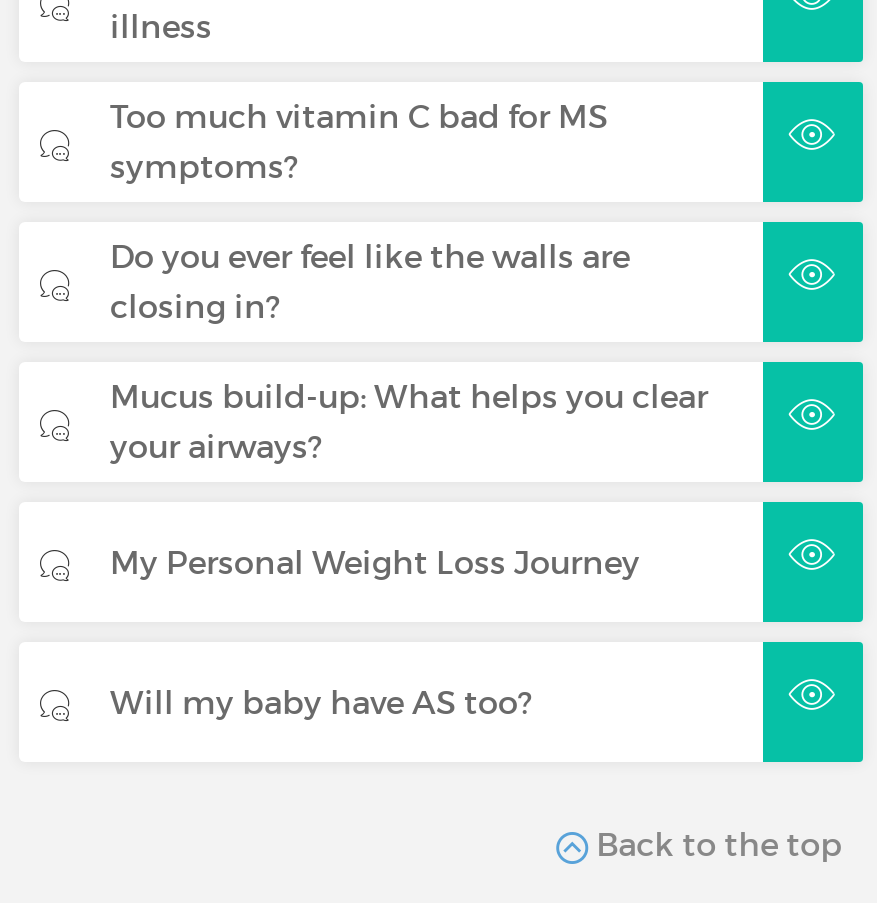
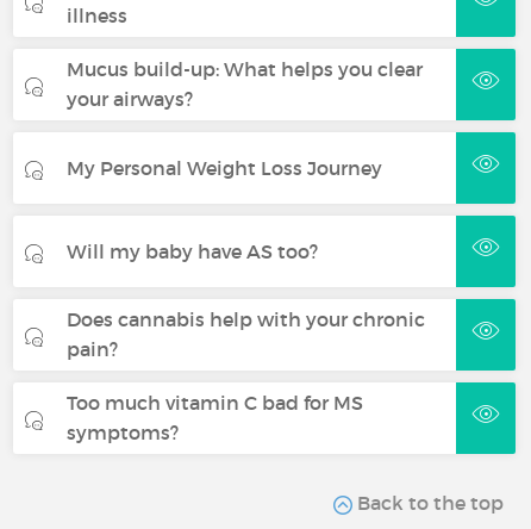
moved [110,96,608,186] -> [67,391,364,444]: Too much vitamin C bad for MS | symptoms?
[110,236,630,326] Do you ever feel like the walls are | closing in? -> none
moved [110,376,708,721] -> [67,57,423,263]: Mucus build-up: What helps you clear | your airways? | My Personal Weight Loss Journey | Will my baby have AS too?
none -> [67,307,426,361] Does cannabis help with your chronic | pain?

